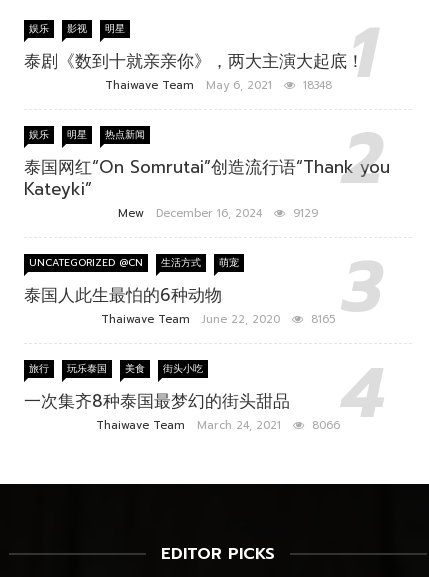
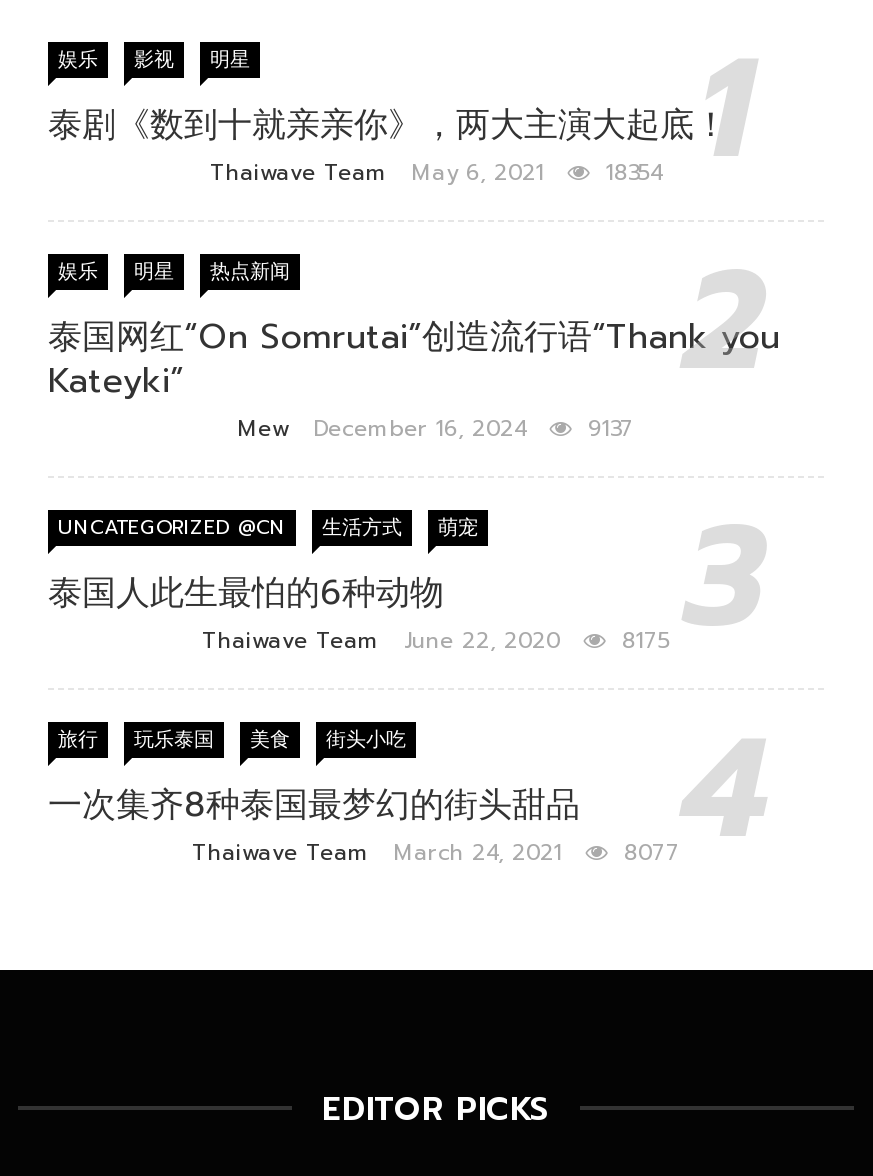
[104,77,331,94] Thaiwave Team May 6, 2021 18348 -> [210,155,662,189] Thaiwave Team May 6, 2021 18354
[118,205,318,222] Mew December 16, 2024 9129 -> [238,411,634,445] Mew December 16, 2024 9137
[101,311,335,328] Thaiwave Team June 22, 2020 8165 -> [202,623,670,657] Thaiwave Team June 22, 2020 8175
[96,417,340,434] Thaiwave Team March 24, 2021 8066 -> [192,835,680,869] Thaiwave Team March 24, 2021 8077

